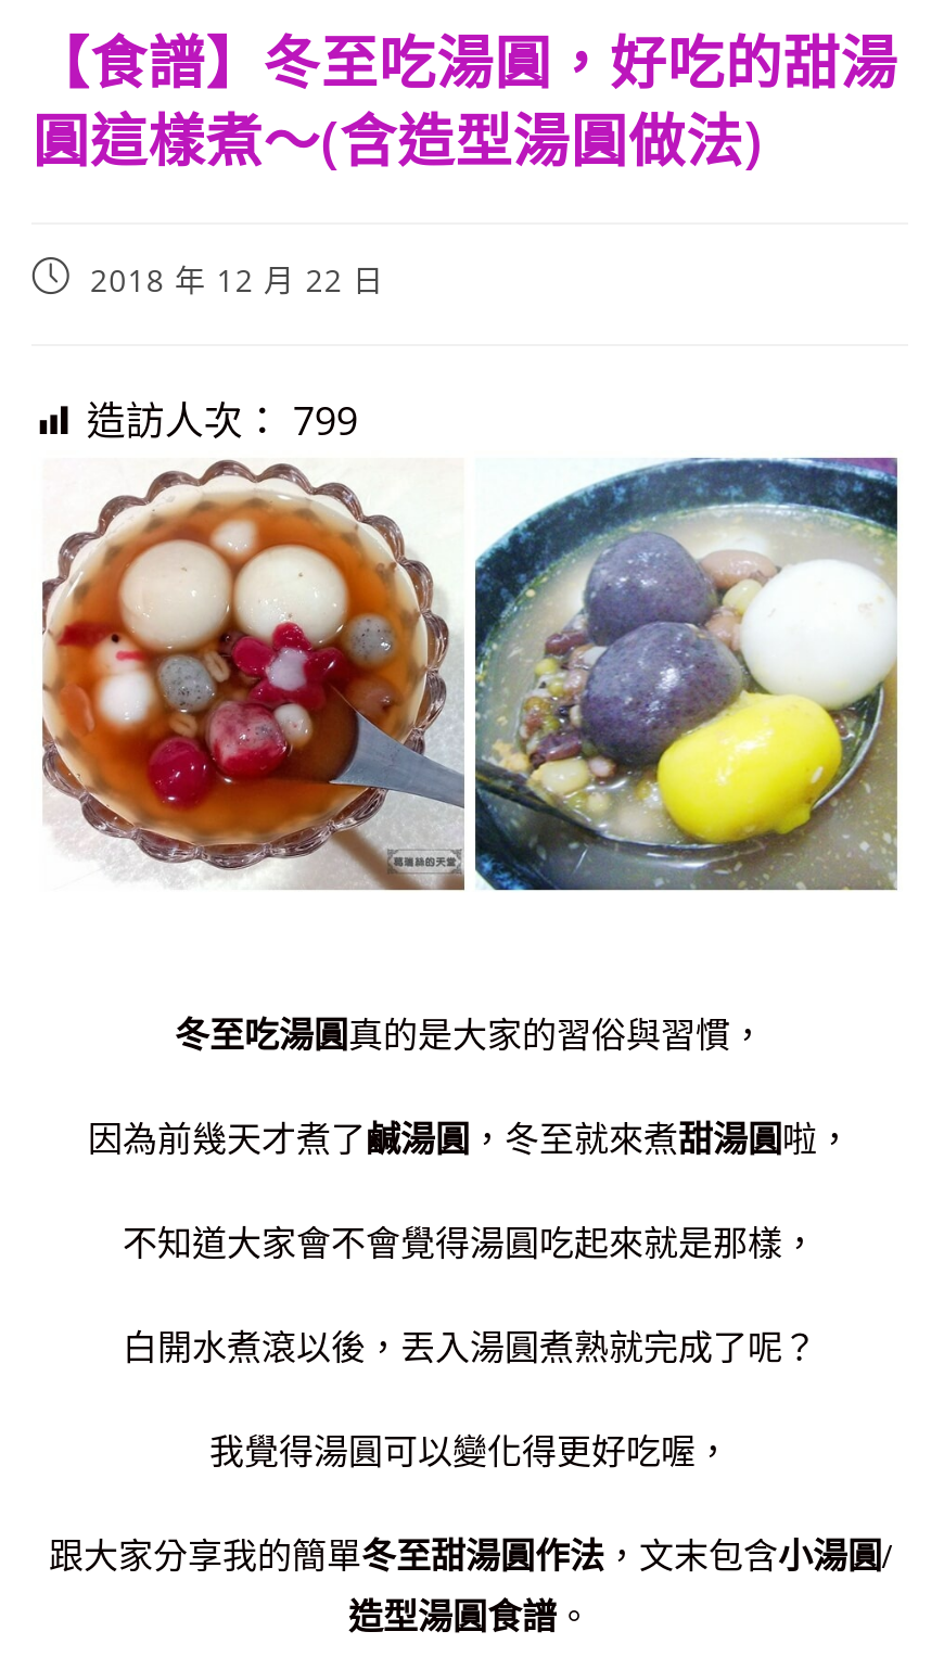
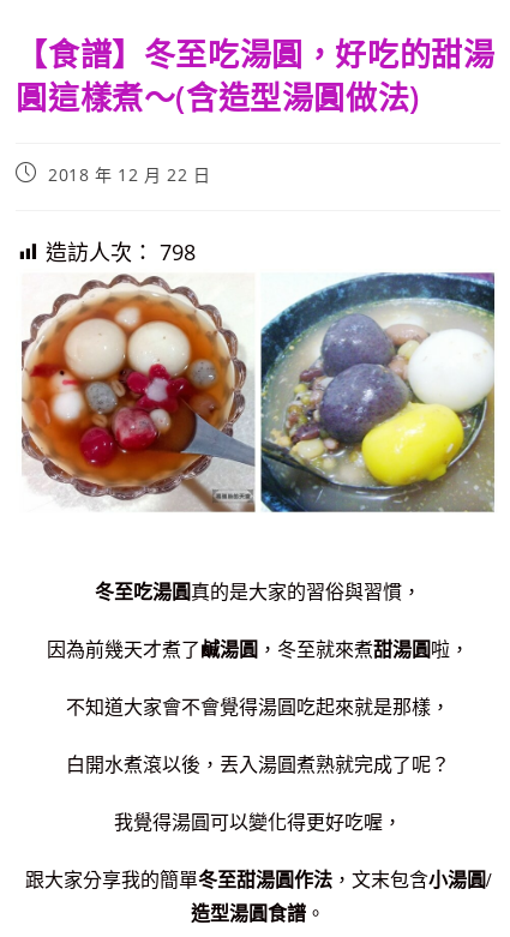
[87,394,358,446] 造訪人次： 799 -> [46,238,196,267] 造訪人次： 798

